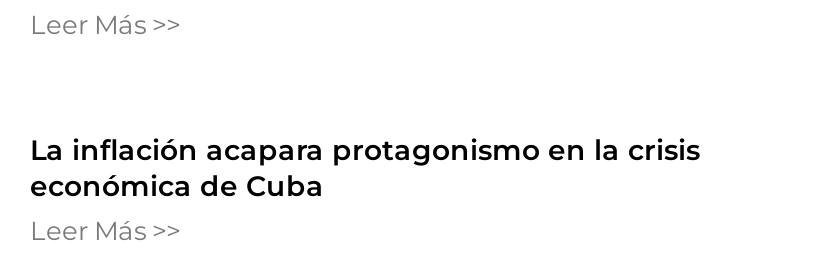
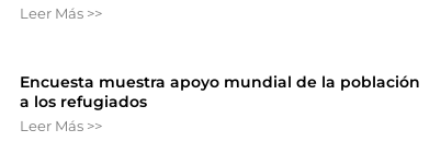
[30,132,700,204] La inflación acapara protagonismo en la crisis | económica de Cuba -> [20,72,420,111] Encuesta muestra apoyo mundial de la población | a los refugiados

